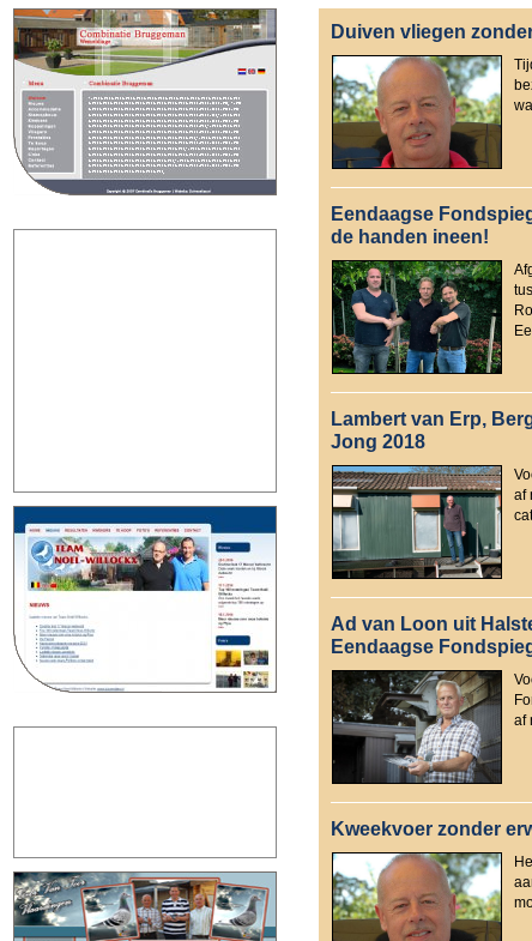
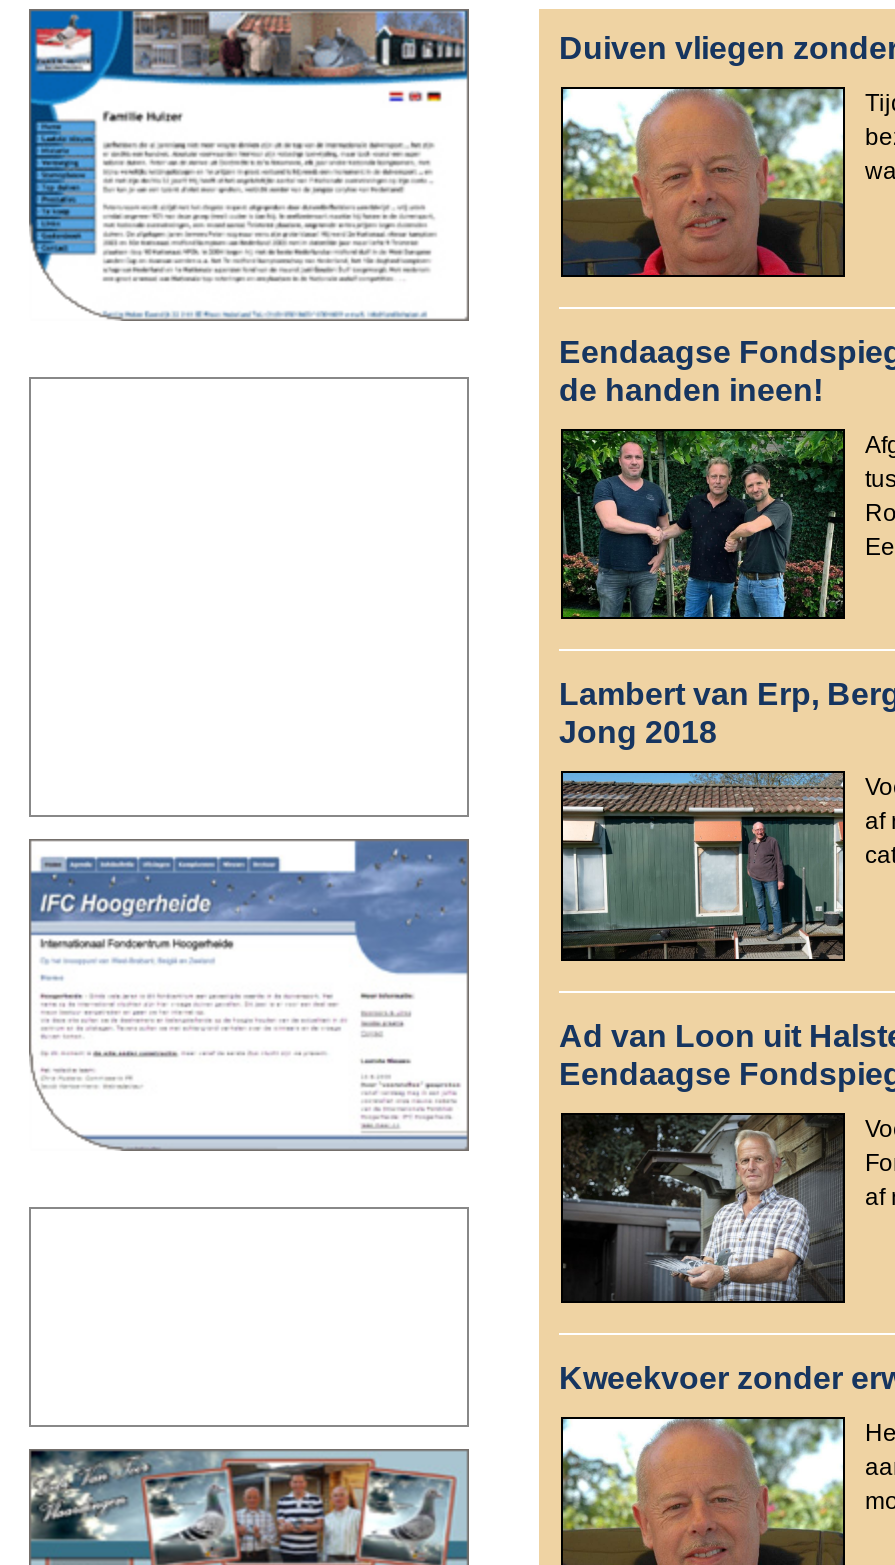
[13,8,277,195] [image] -> [29,9,469,319] [image]
[13,506,276,692] [image] -> [29,839,469,1147] [image]

